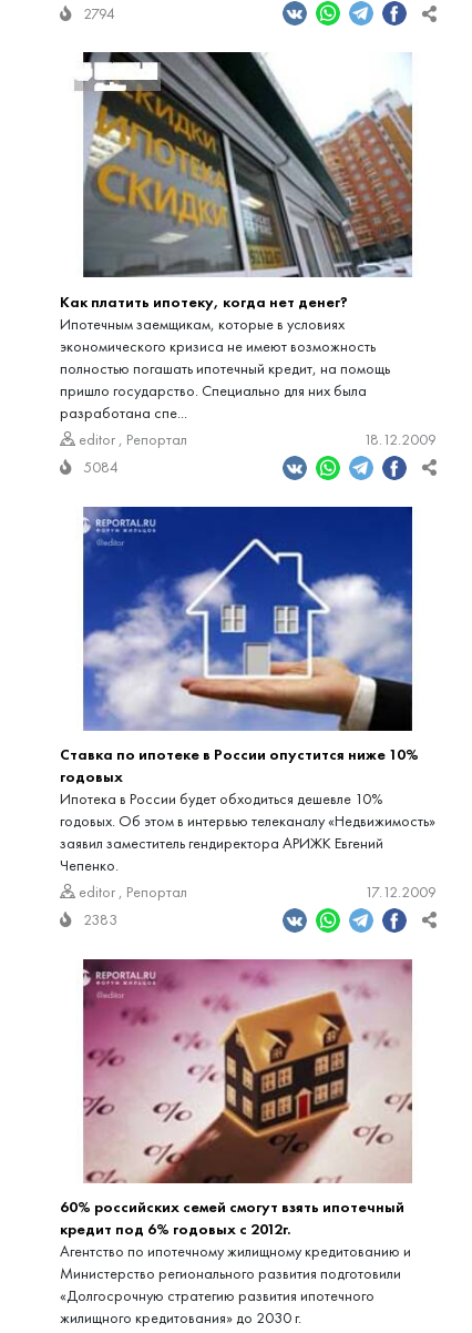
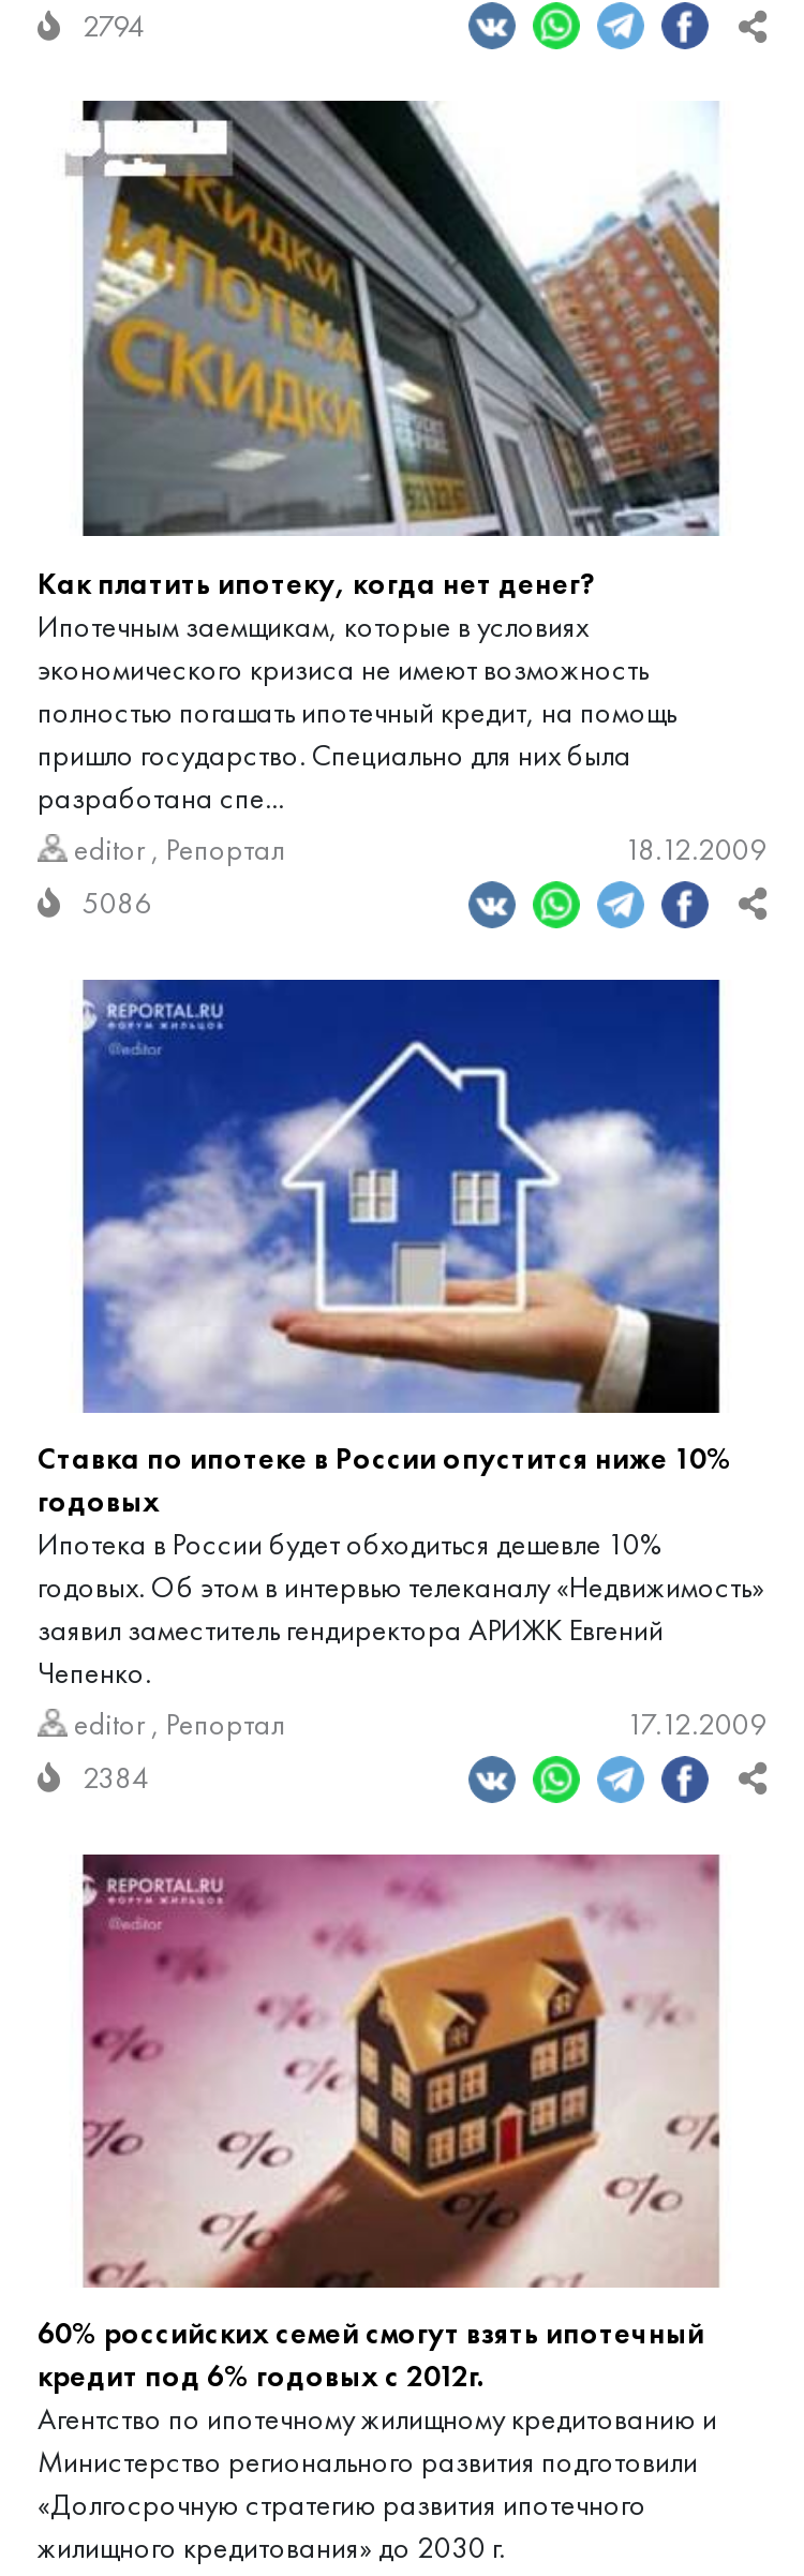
[83,458,119,477] 5084 -> [83,886,151,922] 5086
[83,911,117,930] 2383 -> [83,1761,149,1797] 2384

